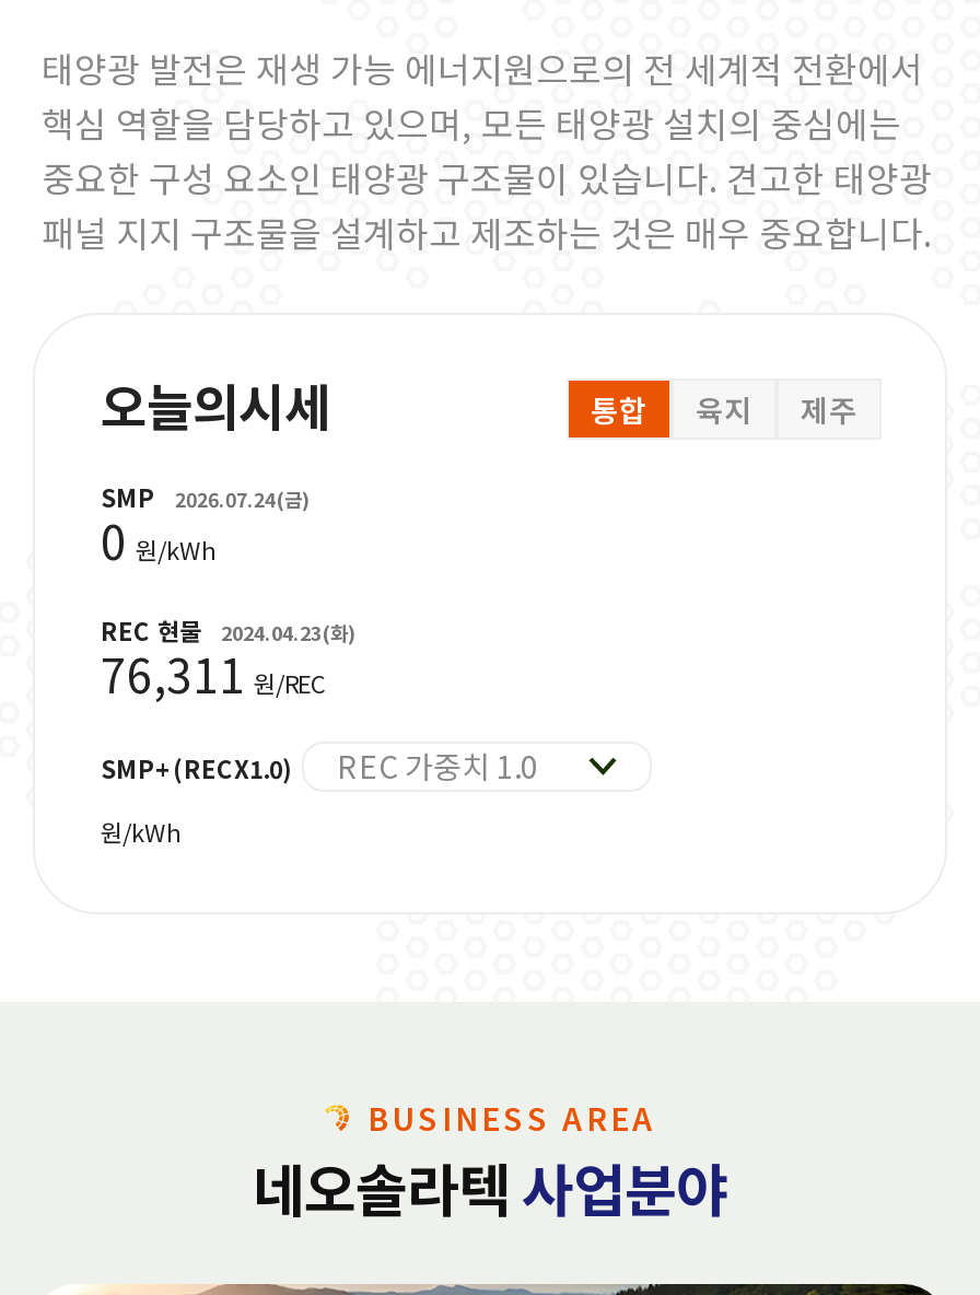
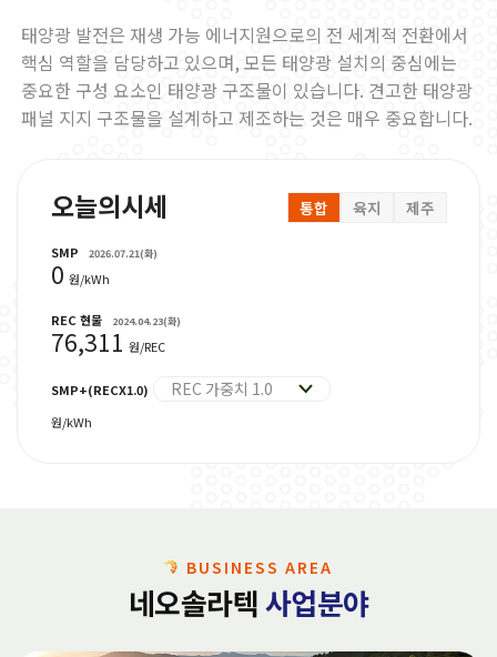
[101,479,311,514] SMP 2026.07.24(금) -> [51,243,158,261] SMP 2026.07.21(화)

